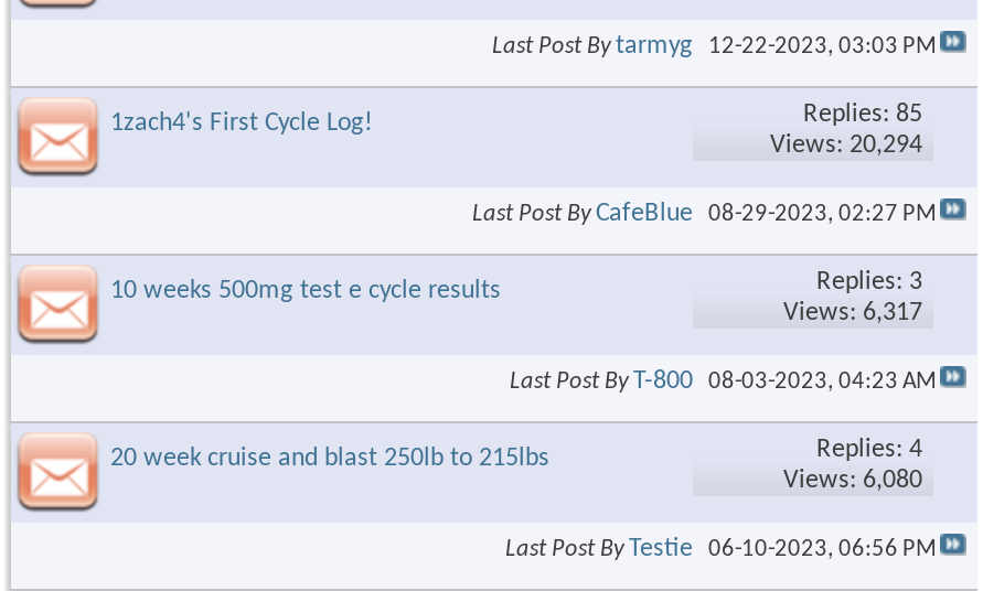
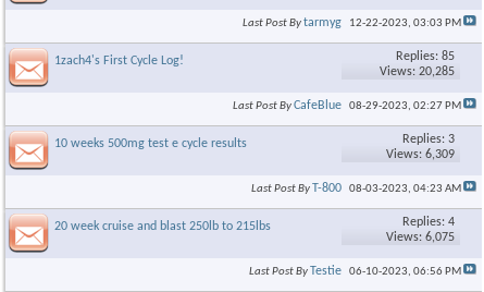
[770,132,922,159] Views: 20,294 -> [380,65,455,78] Views: 20,285
[783,300,922,326] Views: 6,317 -> [386,148,455,161] Views: 6,309
[783,468,922,494] Views: 6,080 -> [386,231,455,244] Views: 6,075

